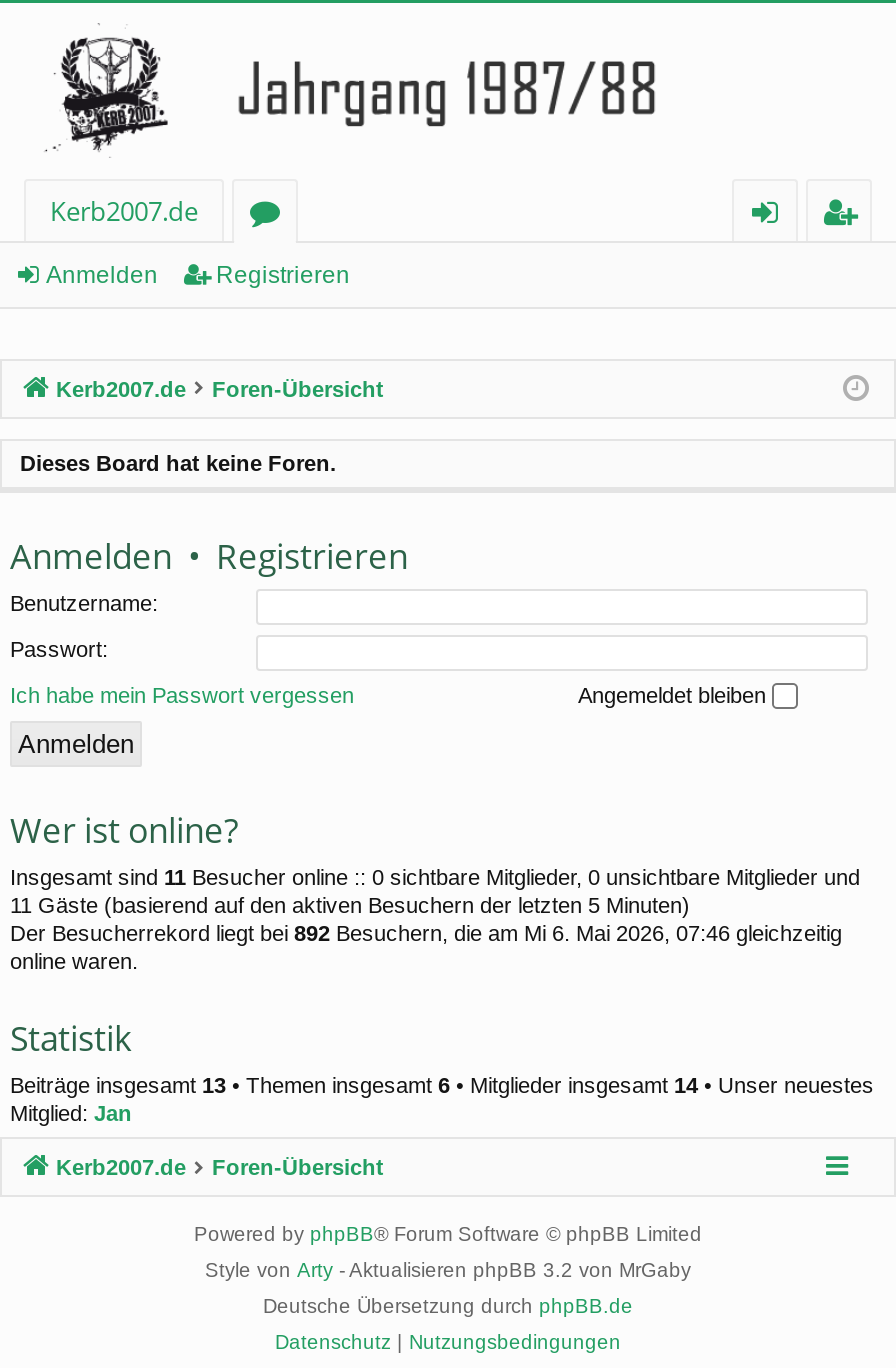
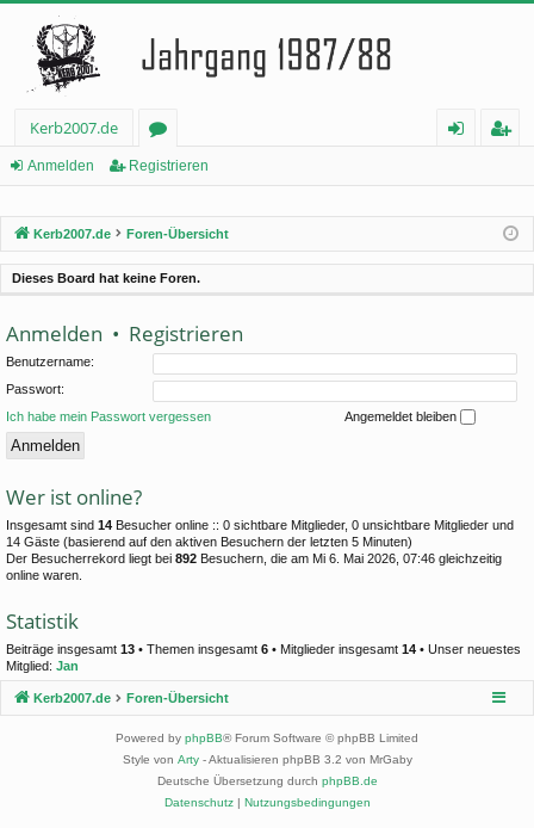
[10,864,860,888] Insgesamt sind 11 Besucher online :: 0 sichtbare Mitglieder, 0 unsichtbare Mitglieder und -> [6,517,514,532] Insgesamt sind 14 Besucher online :: 0 sichtbare Mitglieder, 0 unsichtbare Mitglieder und
[10,892,690,916] 11 Gäste (basierend auf den aktiven Besuchern der letzten 5 Minuten) -> [6,534,412,548] 14 Gäste (basierend auf den aktiven Besuchern der letzten 5 Minuten)

